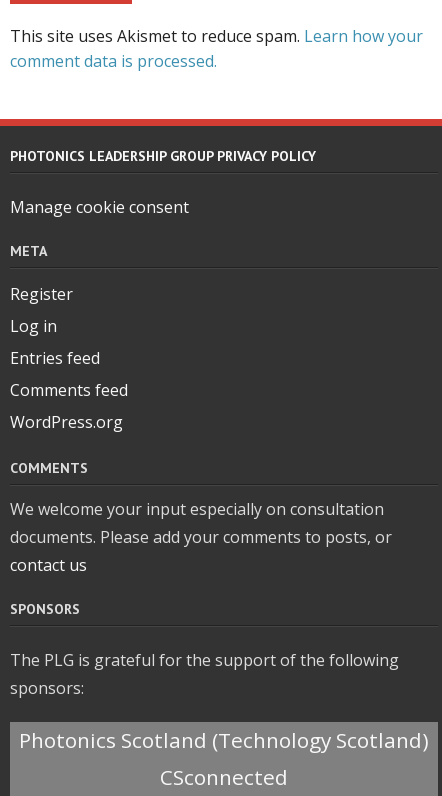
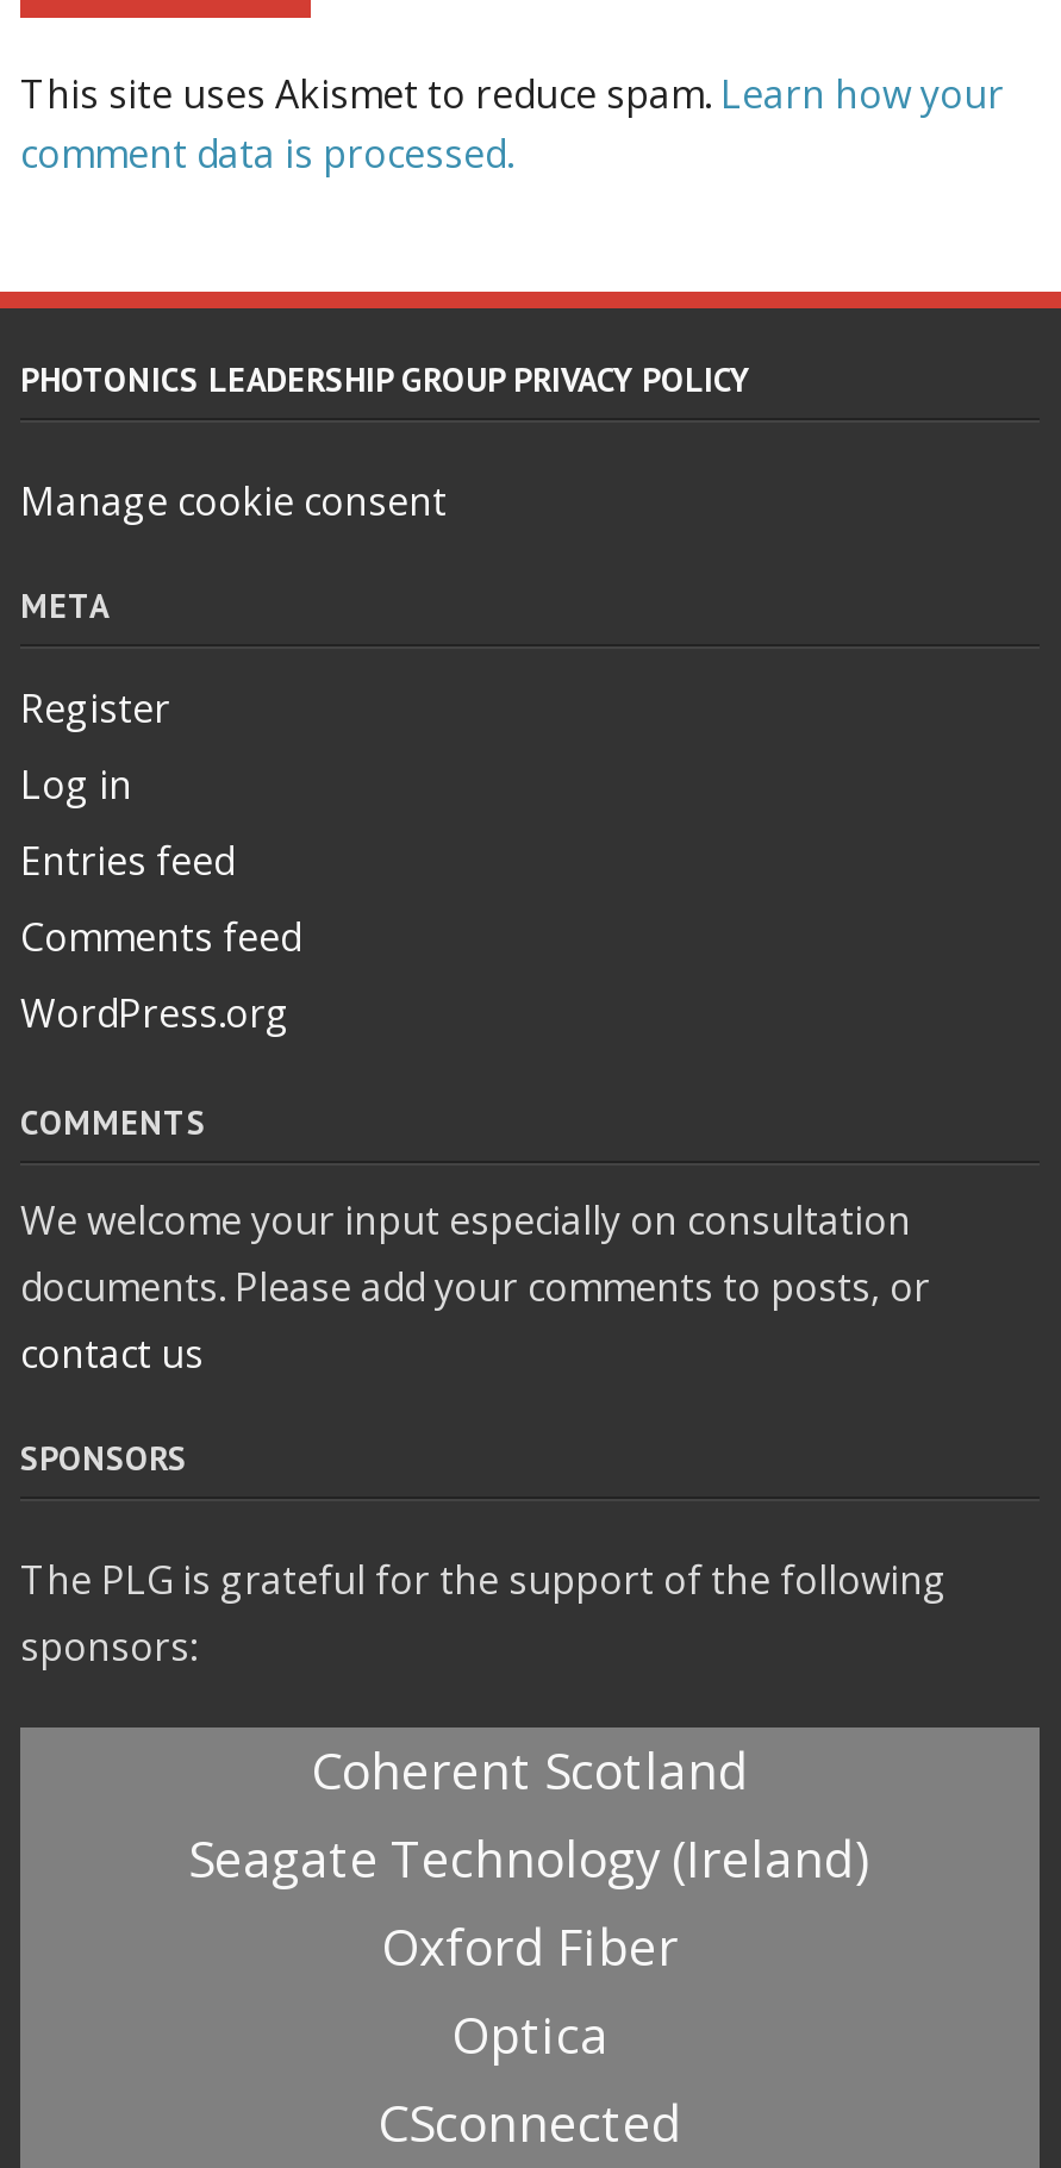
[19,726,429,754] Photonics Scotland (Technology Scotland) -> [188,1737,872,2068] Coherent Scotland | Seagate Technology (Ireland) | Oxford Fiber | Optica

